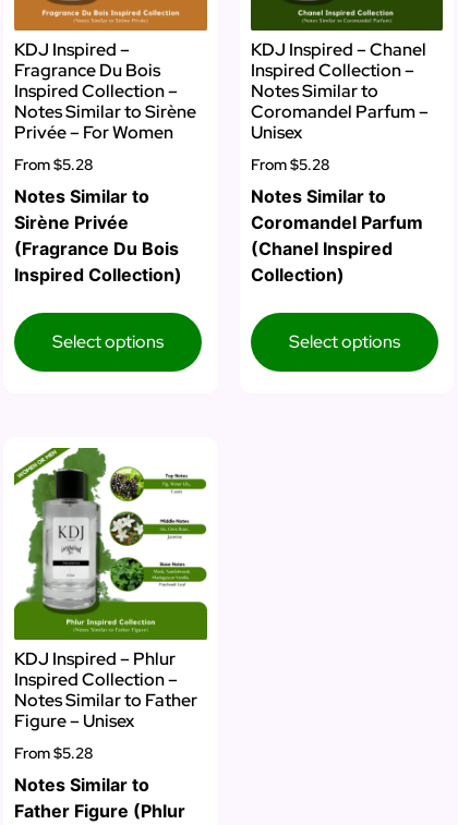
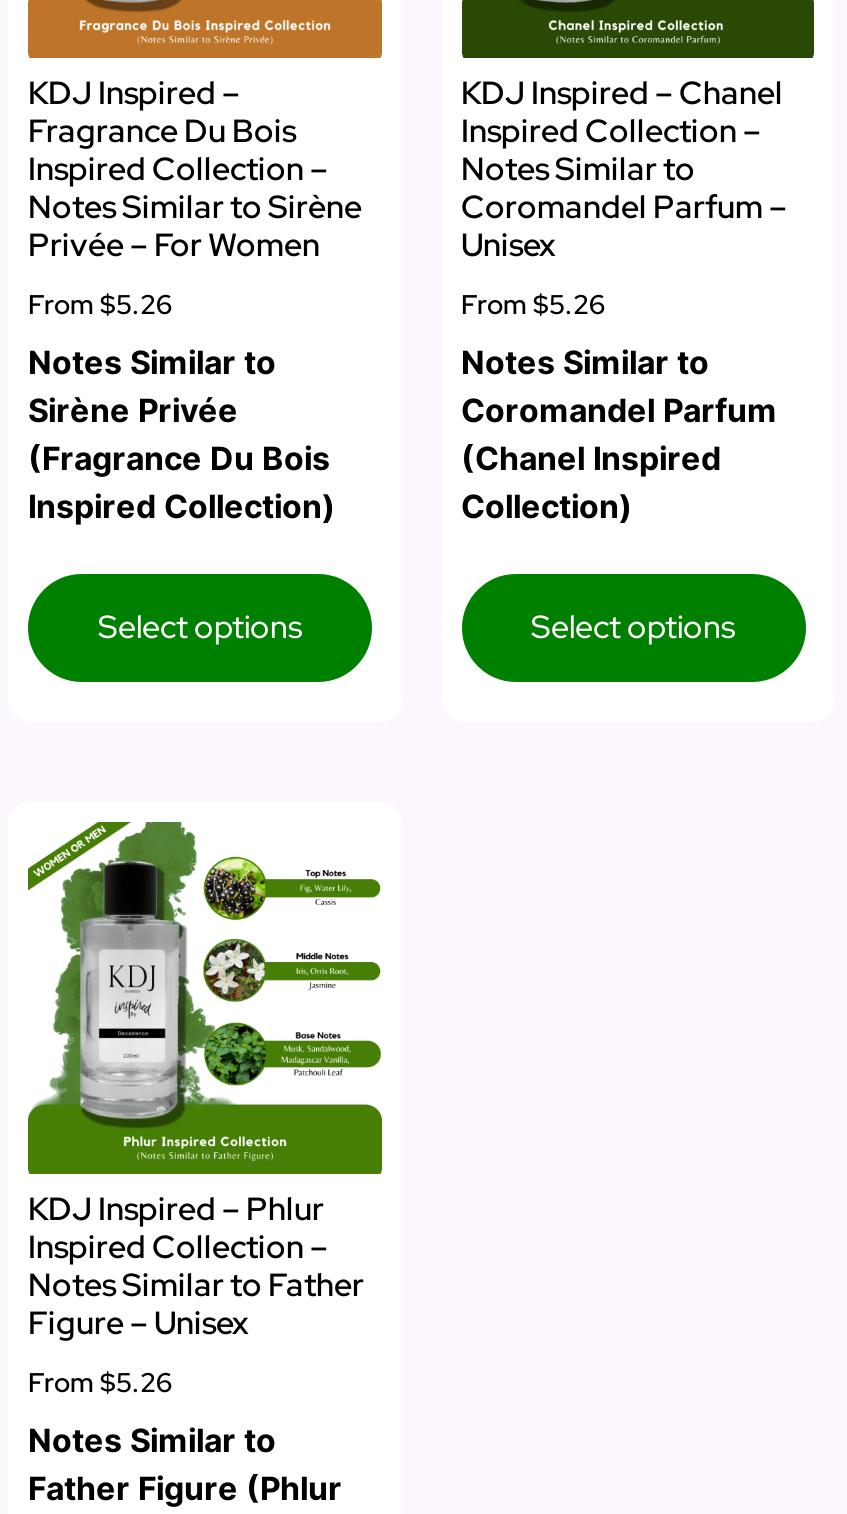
[14,155,93,175] From $5.28 -> [28,285,172,321] From $5.26
[250,155,329,175] From $5.28 -> [461,285,605,321] From $5.26
[14,743,93,763] From $5.28 -> [28,1364,172,1400] From $5.26

